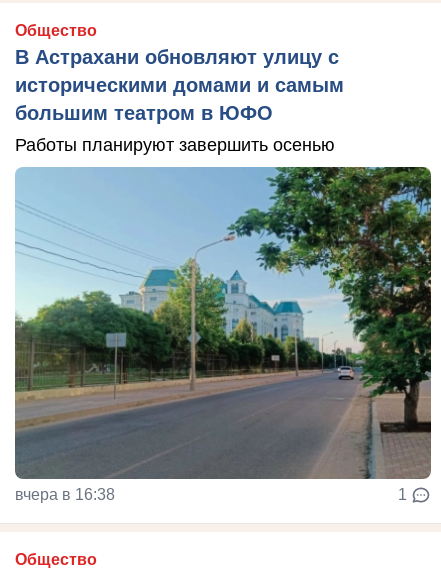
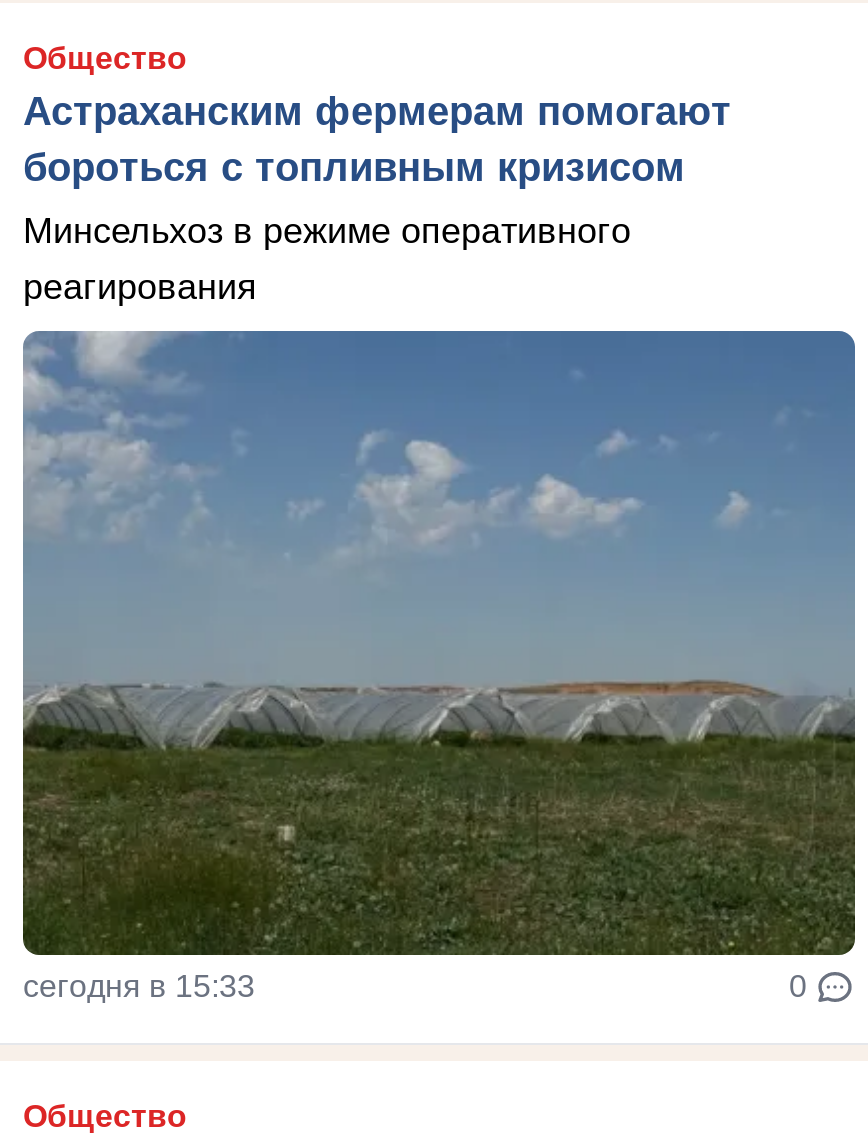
[15,46,344,124] В Астрахани обновляют улицу с | историческими домами и самым | большим театром в ЮФО -> [23,89,731,189] Астраханским фермерам помогают | бороться с топливным кризисом
[15,135,335,155] Работы планируют завершить осенью -> [23,211,631,307] Минсельхоз в режиме оперативного | реагирования
[15,166,432,503] [image] | вчера в 16:38 | 1 -> [21,329,857,1003] [image] | сегодня в 15:33 | 0

